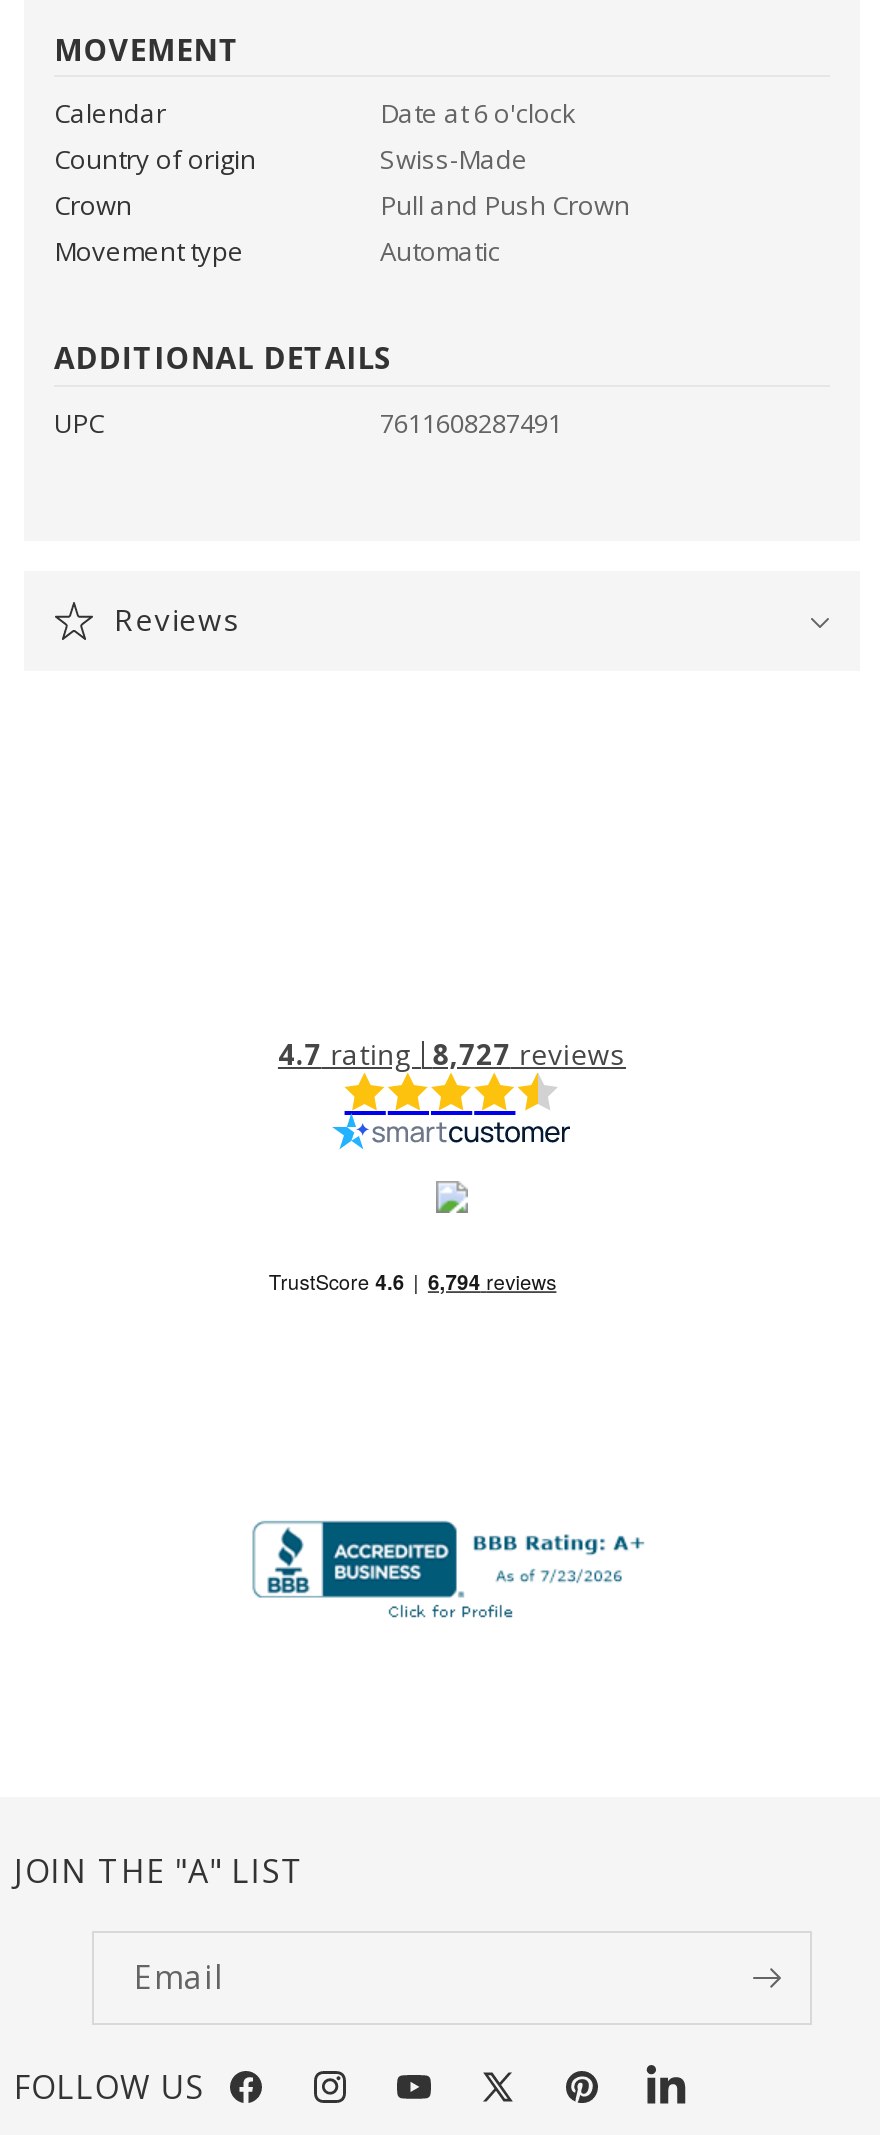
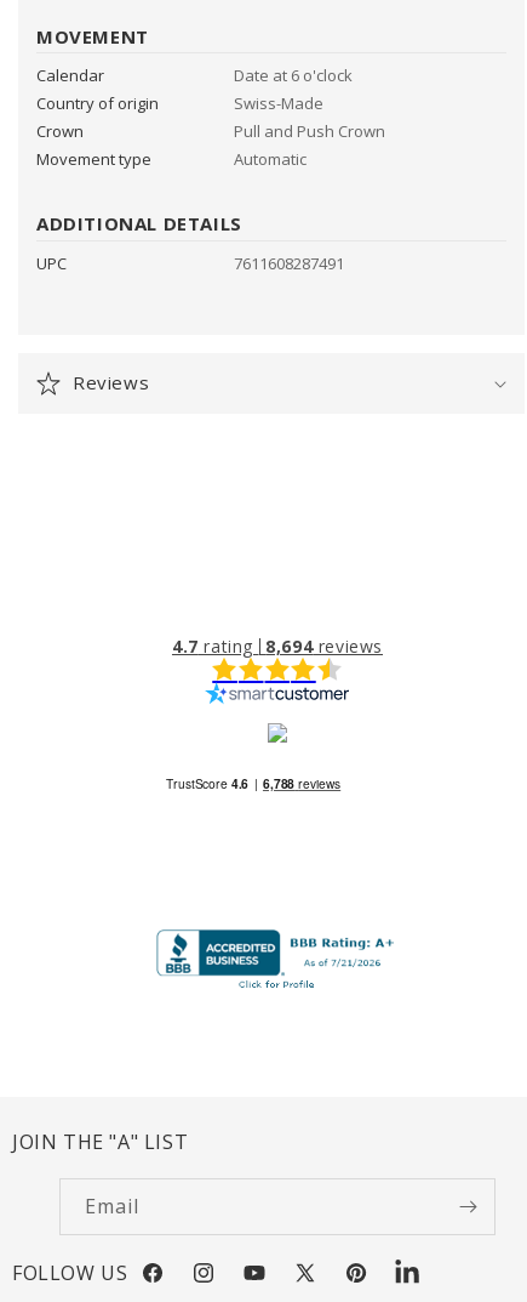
[278,1035,626,1073] 4.7 rating 8,727 reviews -> [172,635,383,658] 4.7 rating 8,694 reviews

